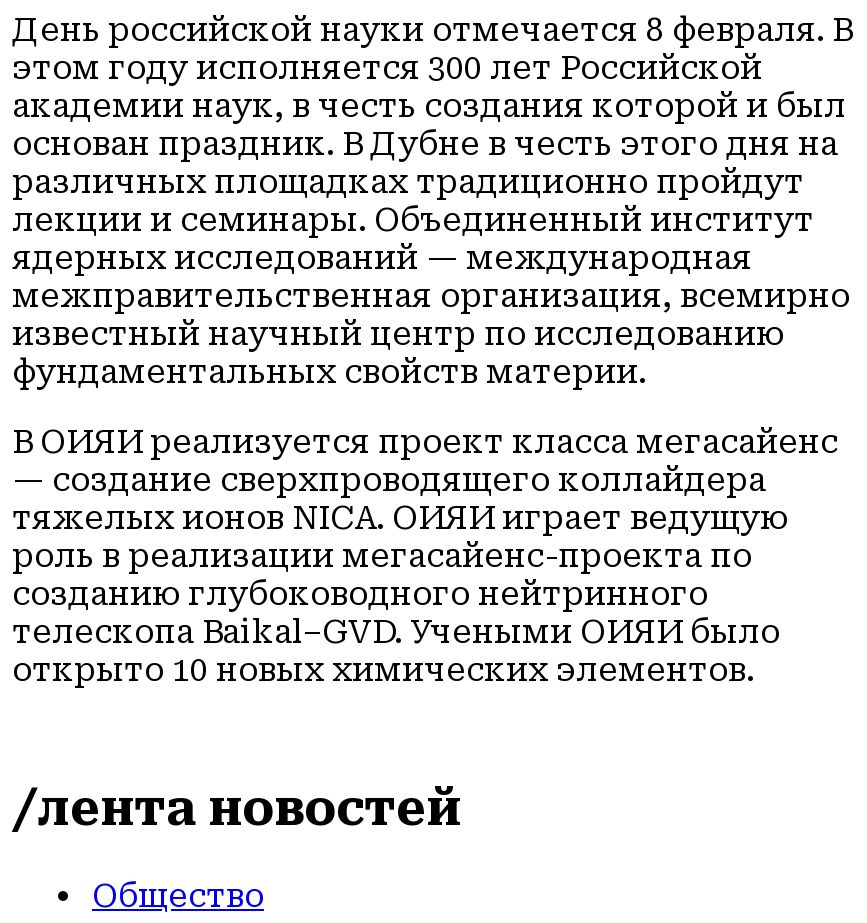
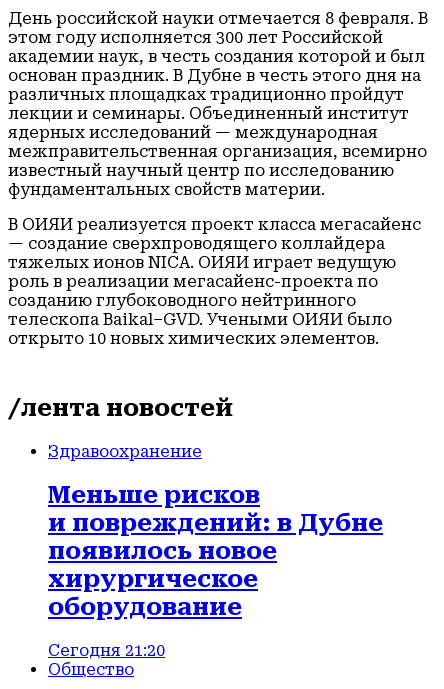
none -> [48,442,383,659] Здравоохранение | Меньше рисков | и повреждений: в Дубне | появилось новое | хирургическое | оборудование | Сегодня 21:20

